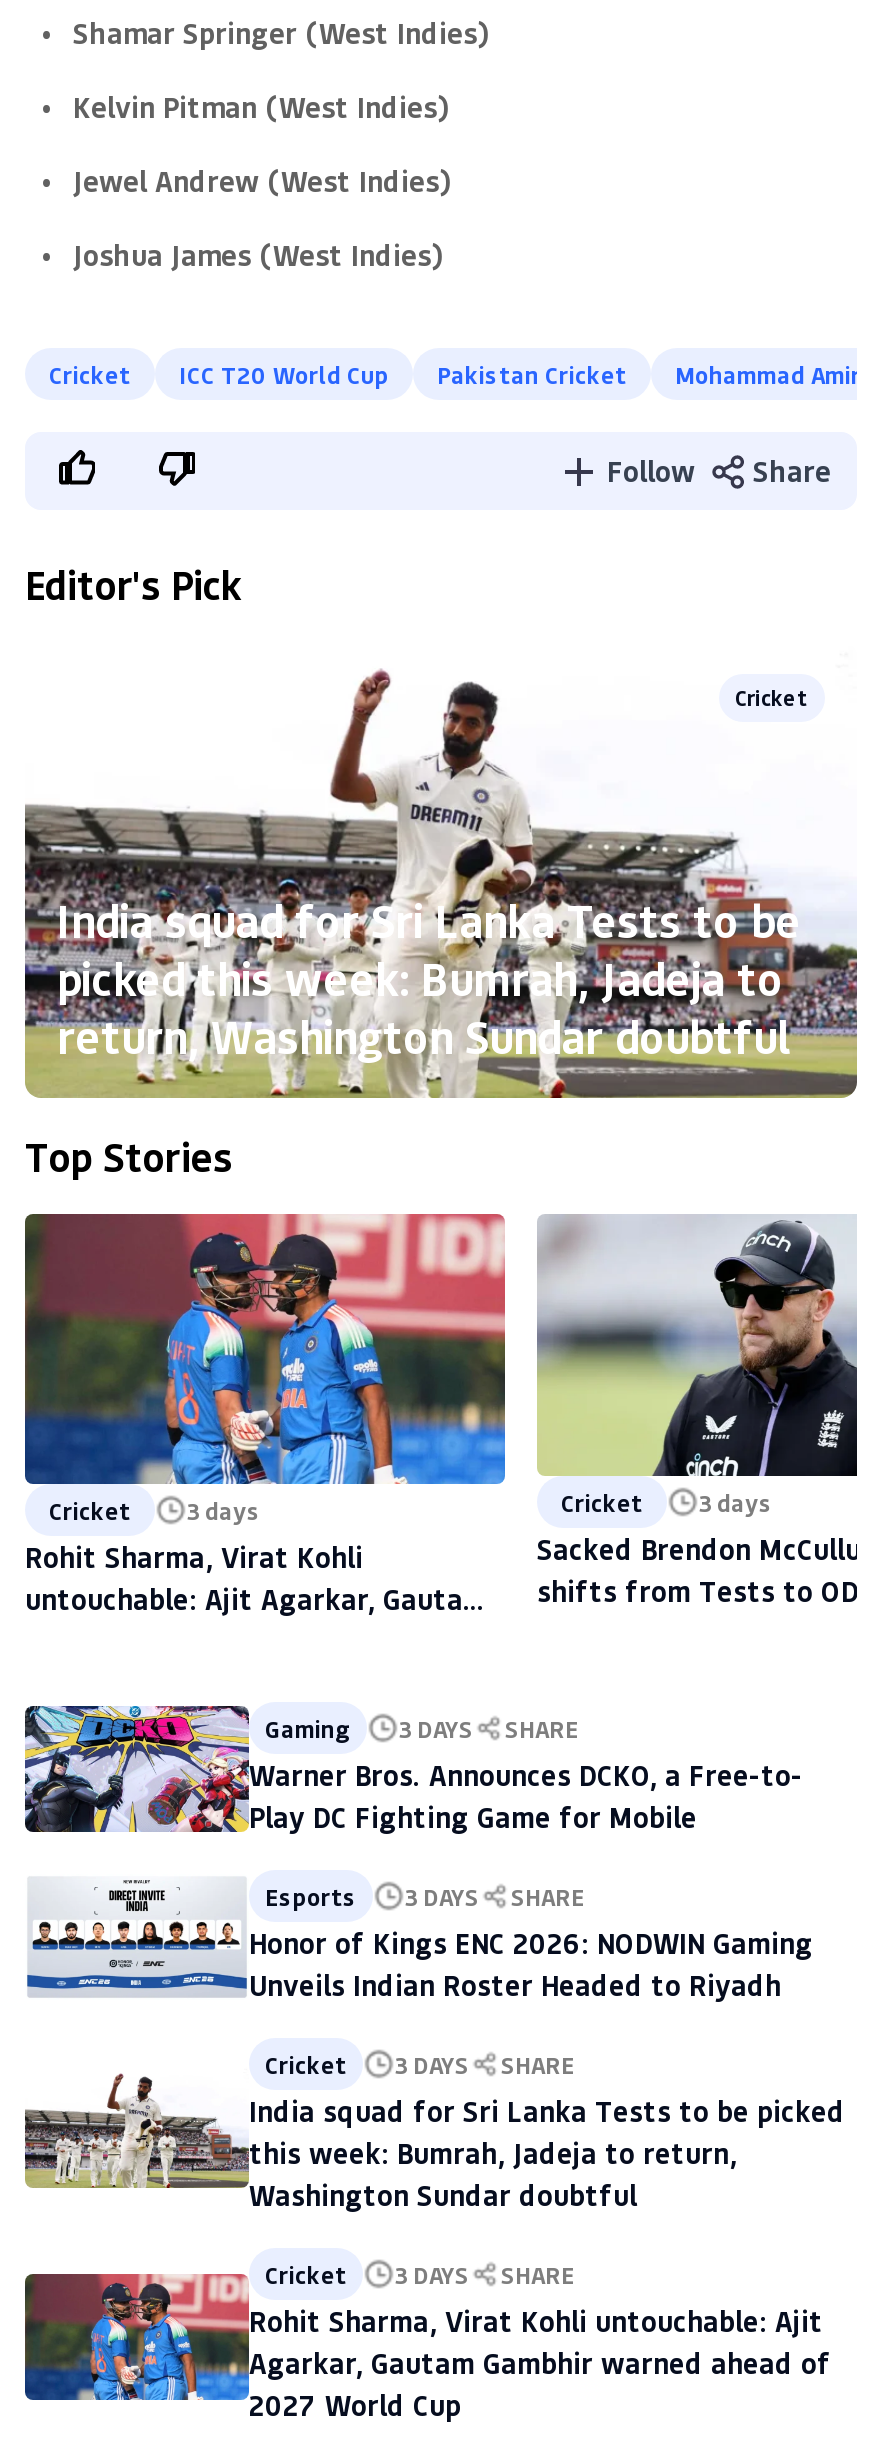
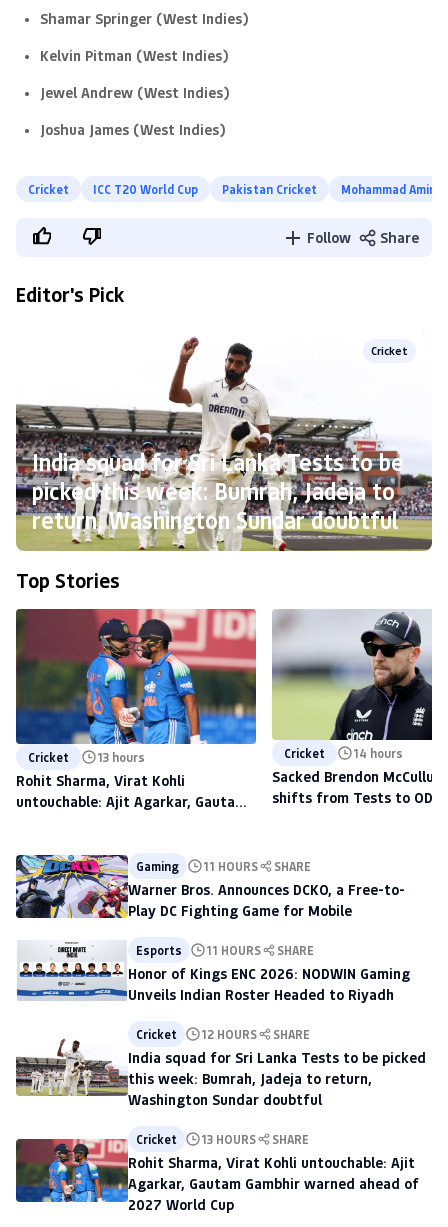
[49,1494,261,1526] Cricket 3 days -> [28,749,145,765] Cricket 13 hours
[561,1486,773,1518] Cricket 3 days -> [284,745,403,761] Cricket 14 hours
[265,1712,579,1744] Gaming 3 DAYS SHARE -> [136,858,311,874] Gaming 11 HOURS SHARE
[265,1880,585,1912] Esports 3 DAYS SHARE -> [136,942,314,958] Esports 11 HOURS SHARE
[265,2048,575,2080] Cricket 3 DAYS SHARE -> [136,1026,310,1042] Cricket 12 HOURS SHARE
[265,2258,575,2290] Cricket 3 DAYS SHARE -> [136,1131,309,1147] Cricket 13 HOURS SHARE

